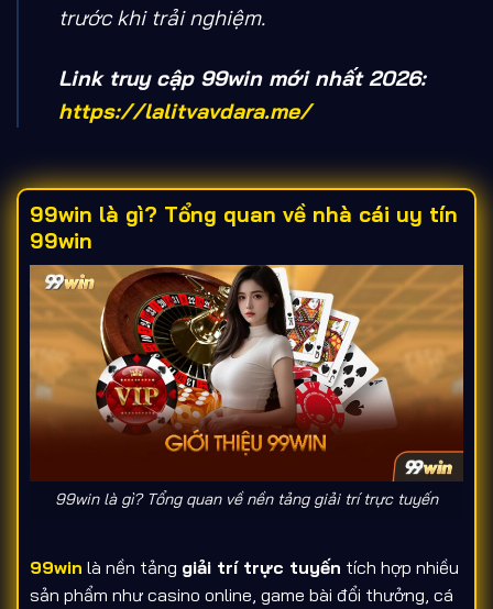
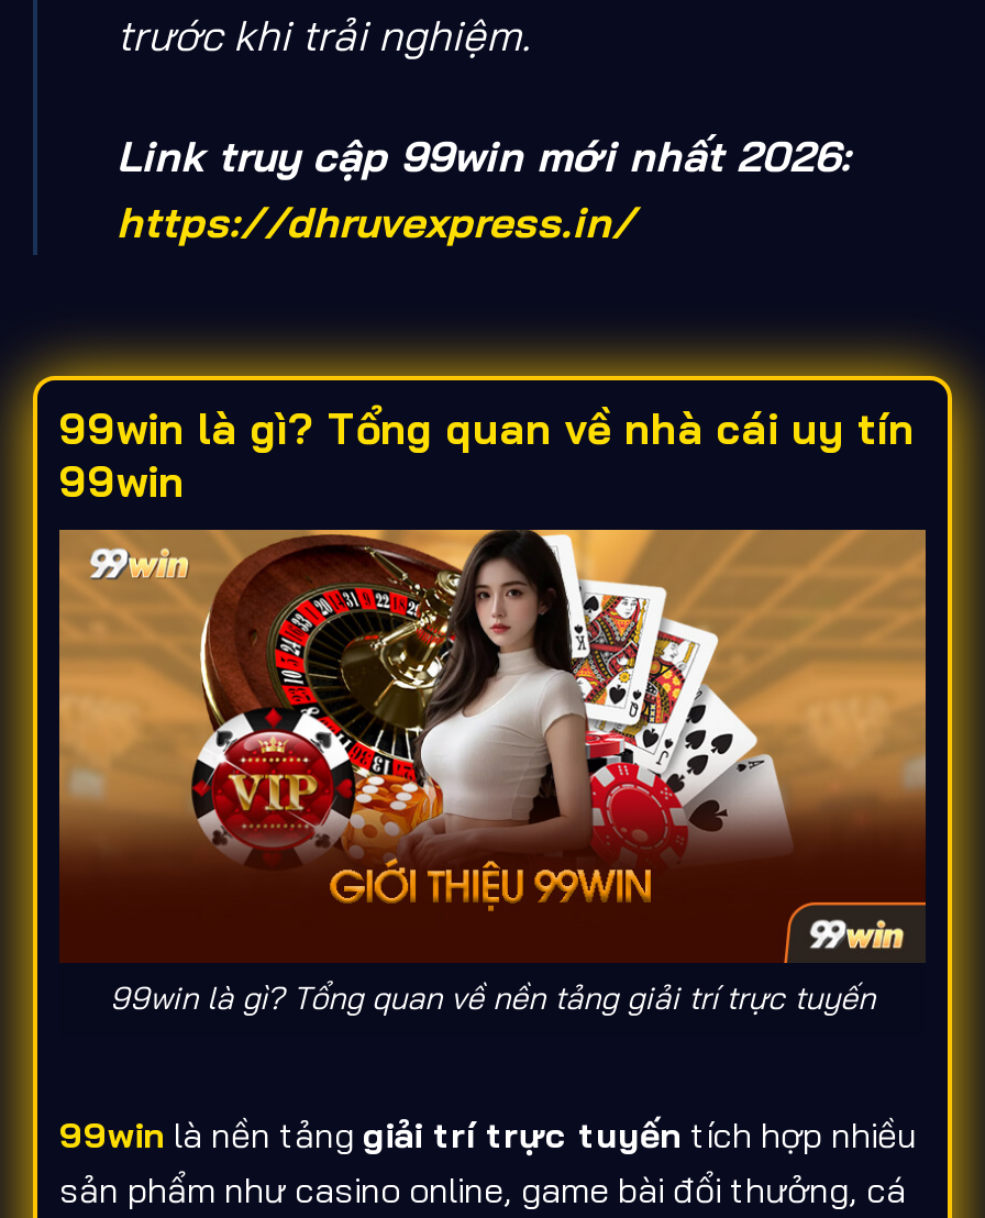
[58,98,311,124] https://lalitvavdara.me/ -> [117,196,635,249] https://dhruvexpress.in/

